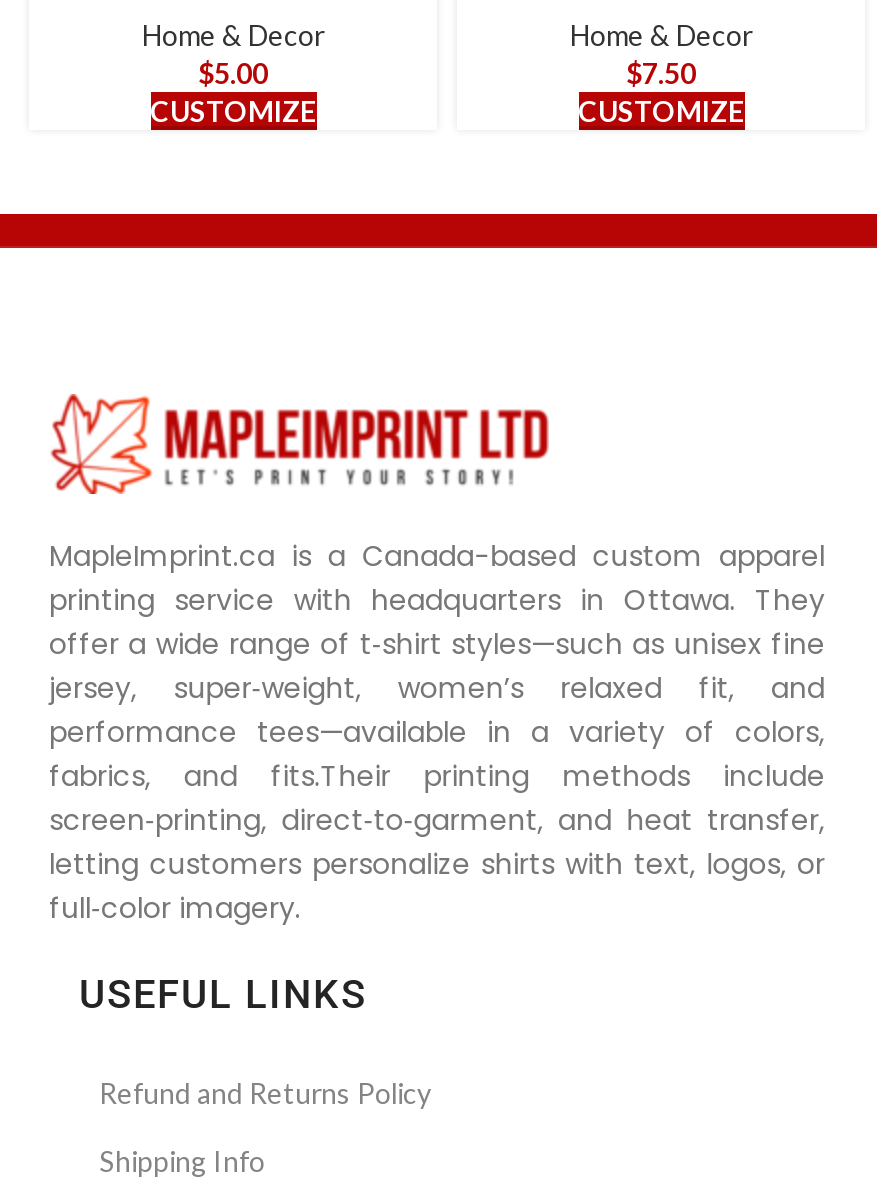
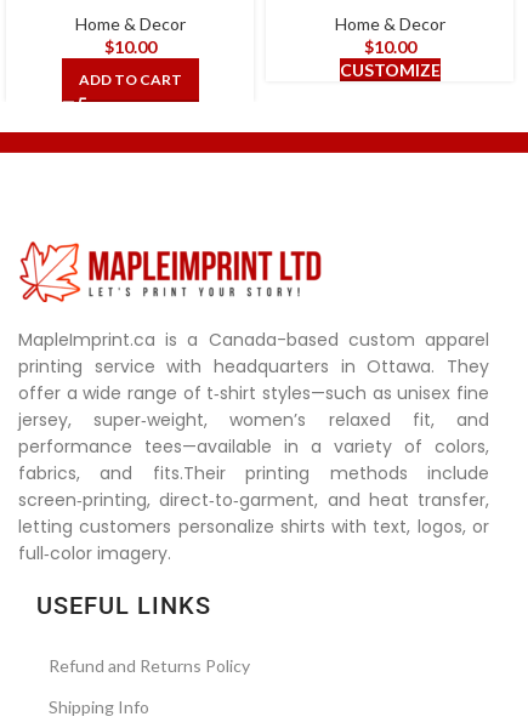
[150,57,316,129] $5.00 | CUSTOMIZE -> [78,37,181,89] $10.00 | ADD TO CART
[626,57,696,91] $7.50 -> [364,37,416,57] $10.00

